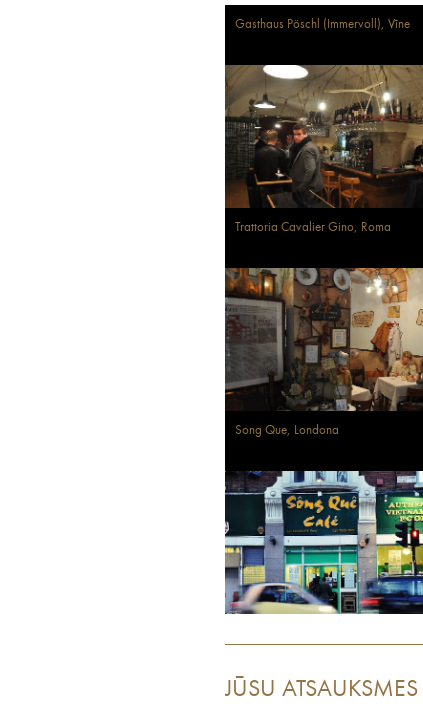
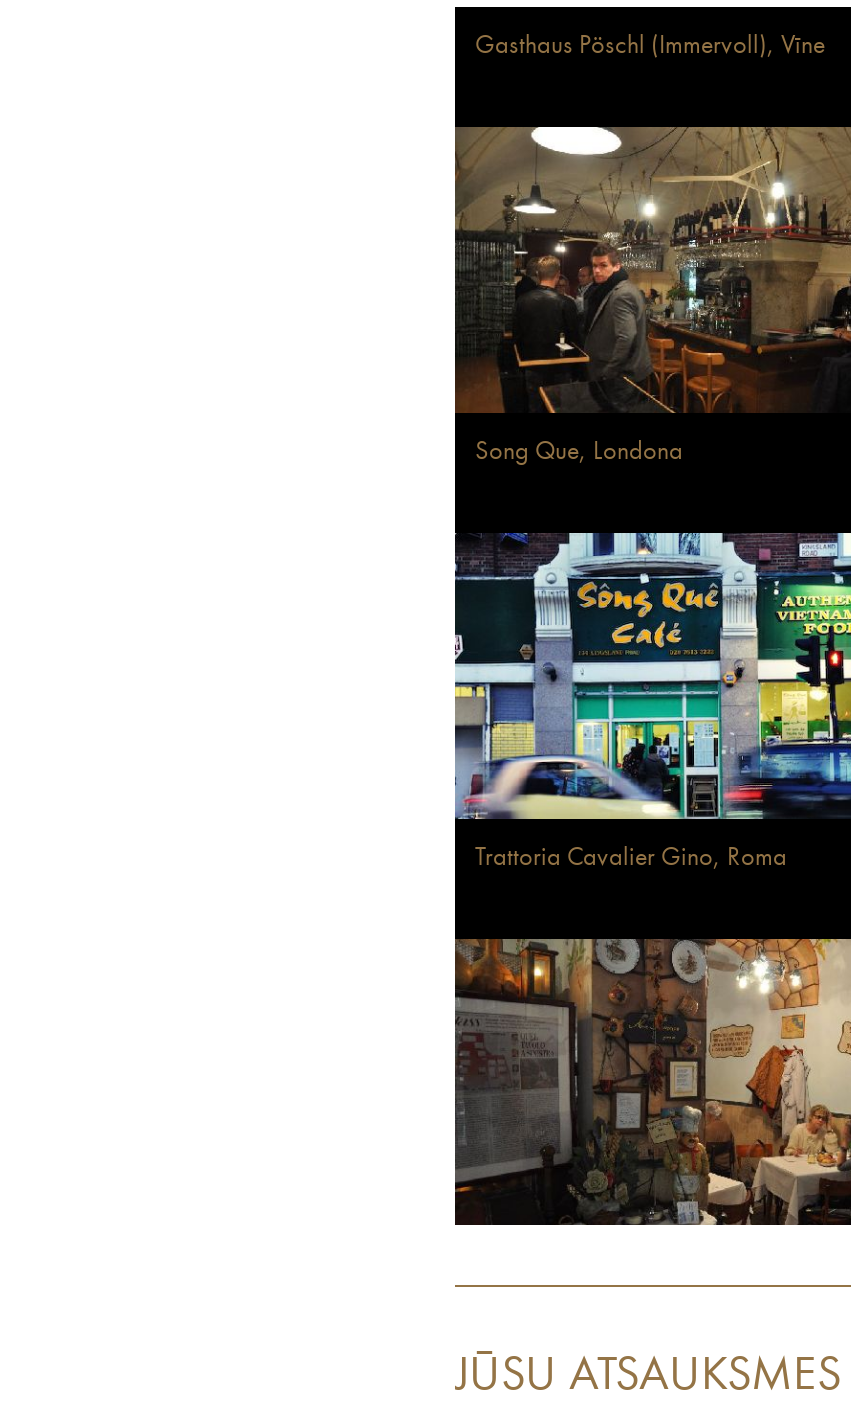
moved [235,221,391,234] -> [475,845,787,871]: Trattoria Cavalier Gino, Roma
moved [235,424,339,437] -> [475,439,683,465]: Song Que, Londona
moved [224,470,420,615] -> [453,531,845,821]: [image]

